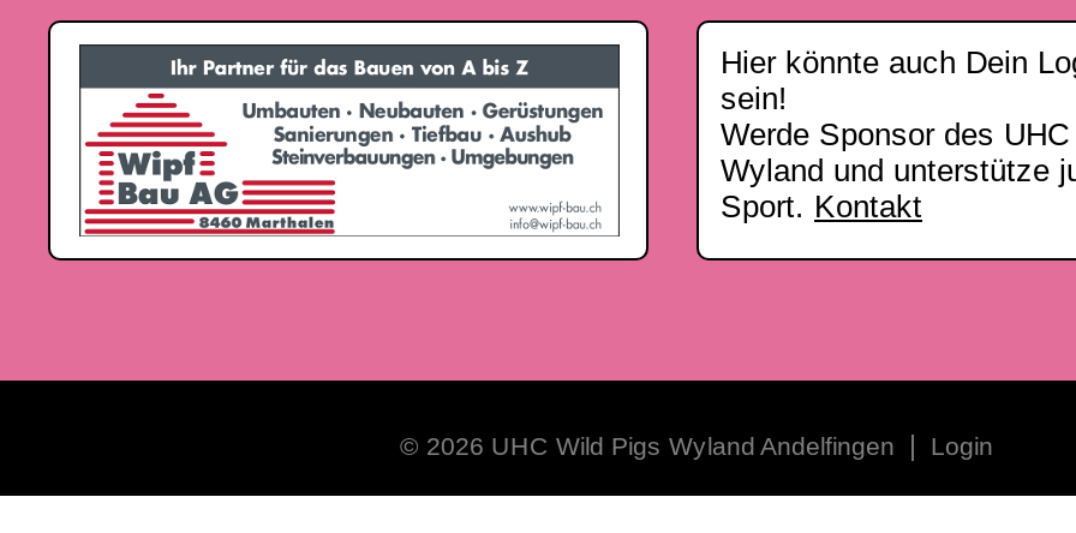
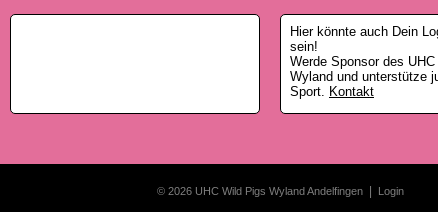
[77,42,622,236] [image] -> none

